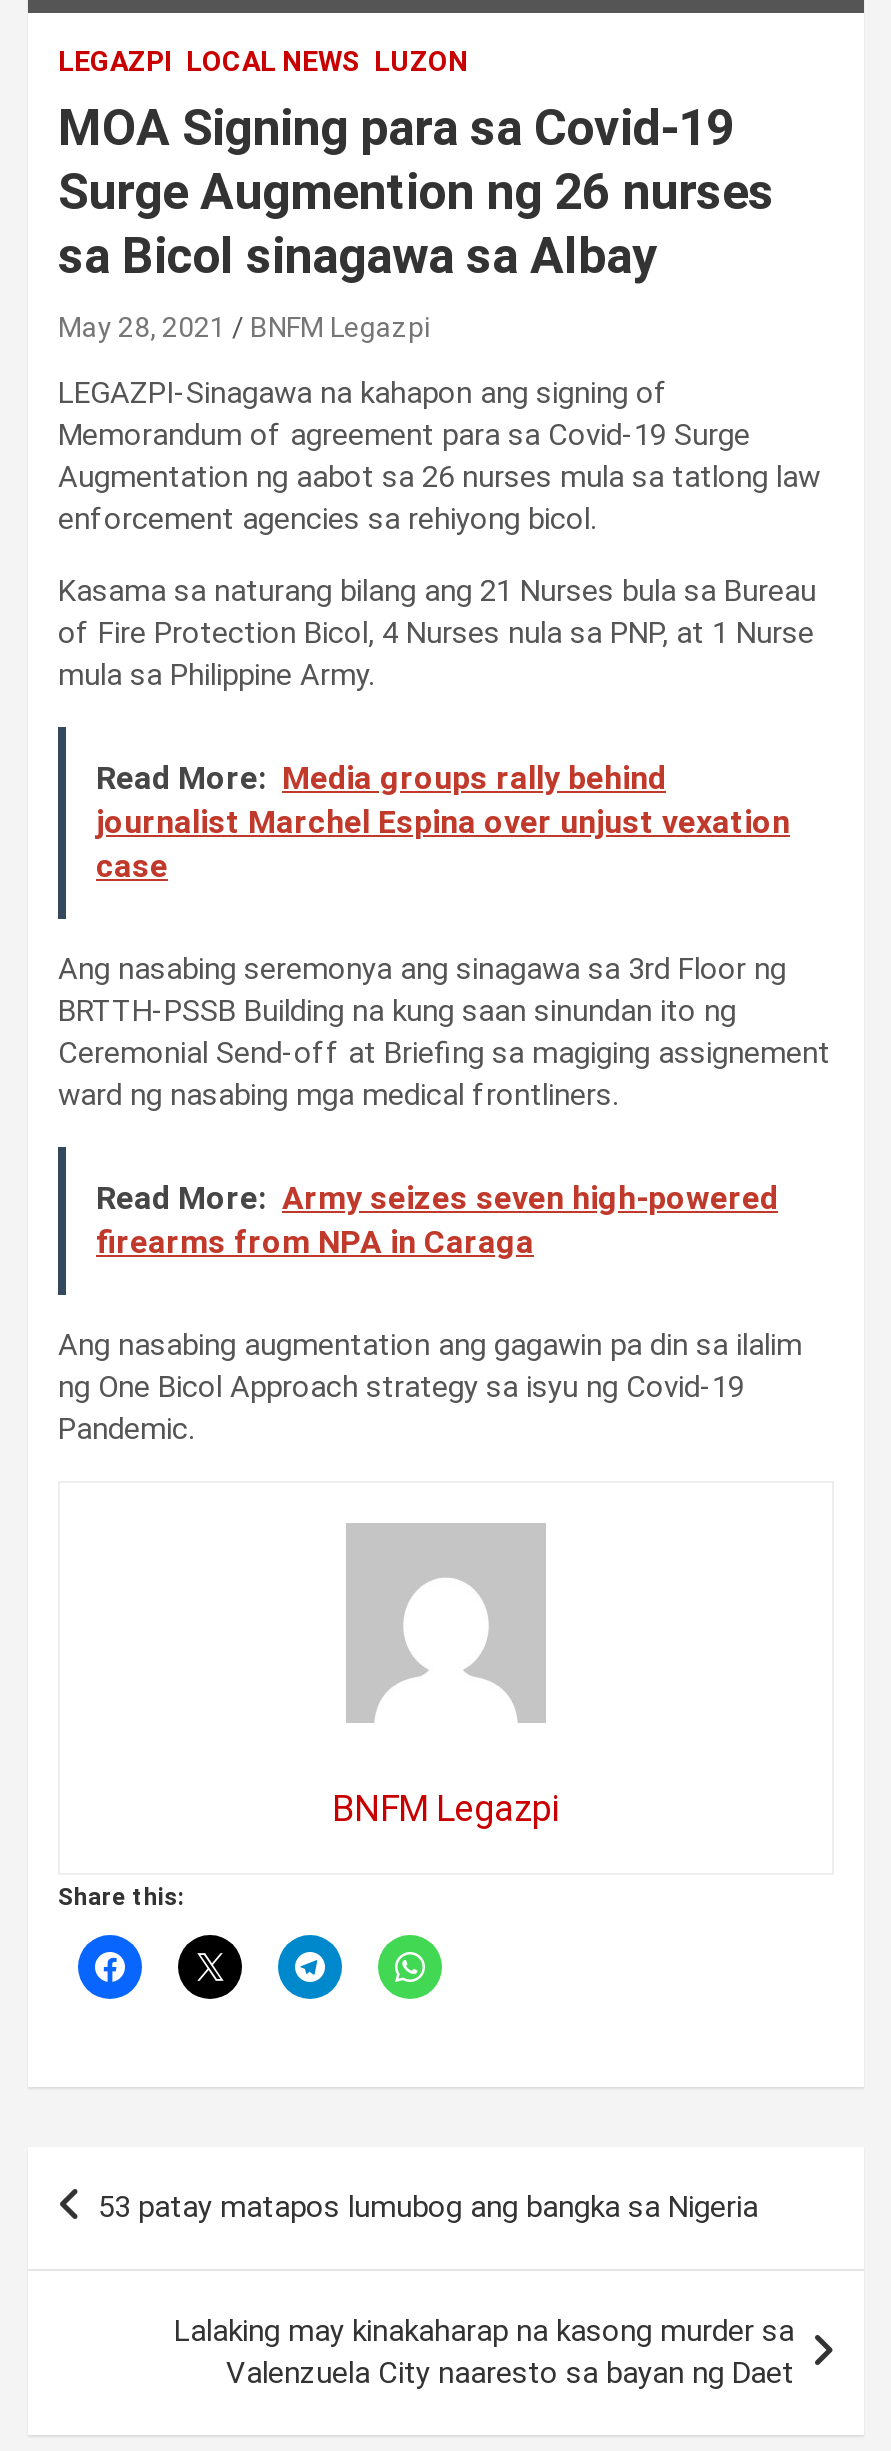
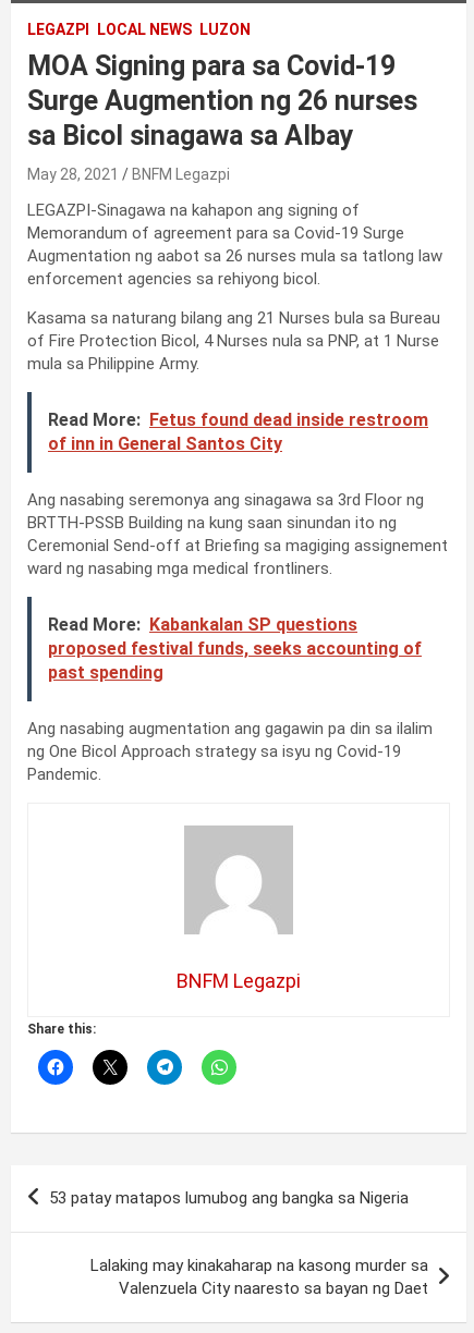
[96,759,790,885] Read More: Media groups rally behind | journalist Marchel Espina over unjust vexation | case -> [48,409,428,454] Read More: Fetus found dead inside restroom | of inn in General Santos City
moved [58,951,830,1113] -> [27,490,448,578]: Ang nasabing seremonya ang sinagawa sa 3rd Floor ng | BRTTH-PSSB Building na kung saan sinundan ito ng | Ceremonial Send-off at Briefing sa magiging assignement | ward ng nasabing mga medical frontliners.
[96,1179,778,1261] Read More: Army seizes seven high-powered | firearms from NPA in Caraga -> [48,614,422,683] Read More: Kabankalan SP questions | proposed festival funds, seeks accounting of | past spending

